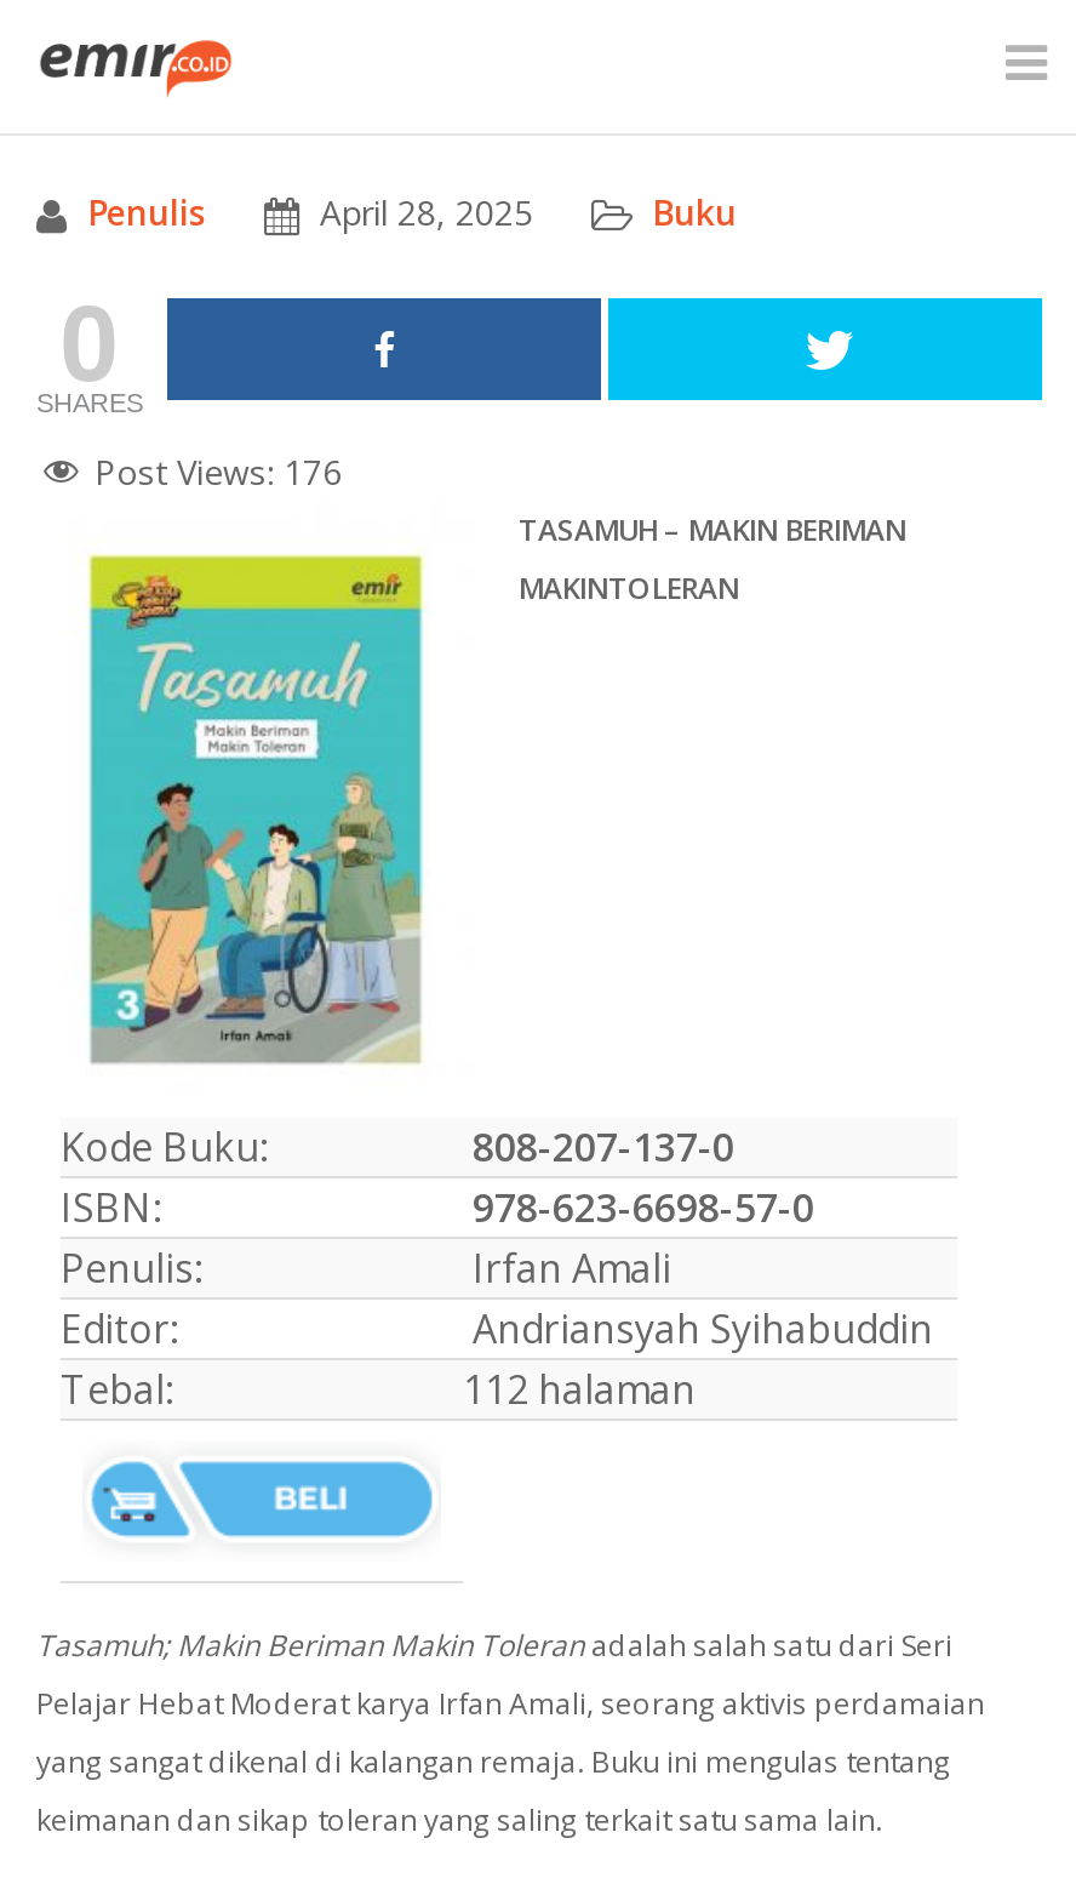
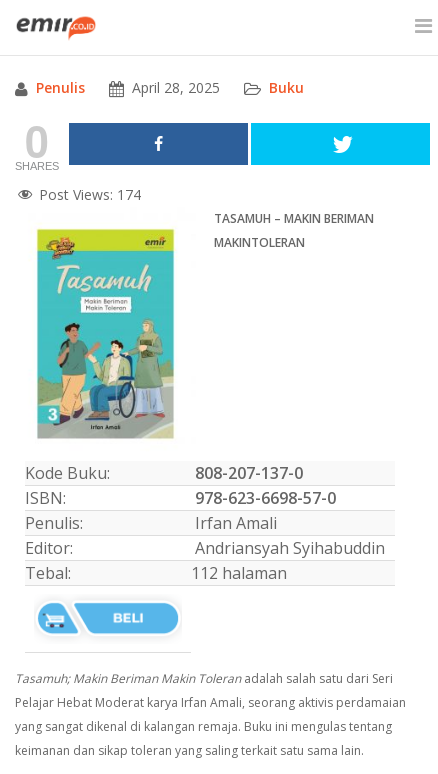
[95,449,342,495] Post Views: 176 -> [39,185,141,204] Post Views: 174

